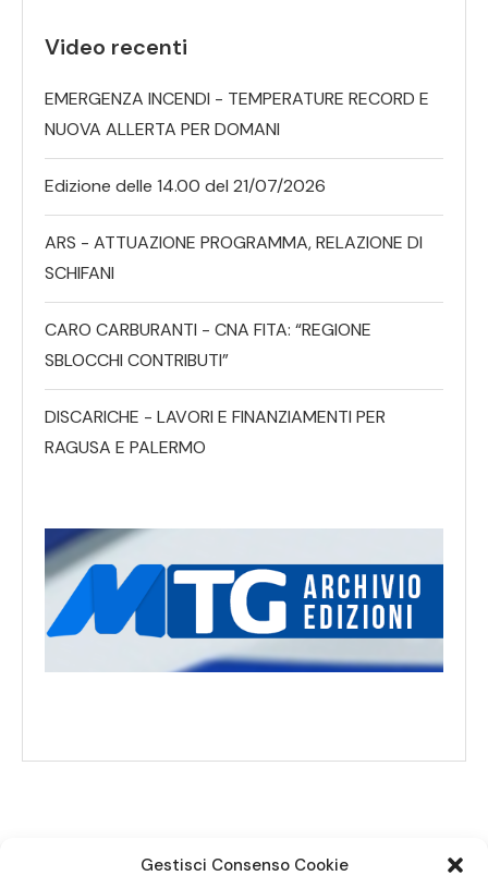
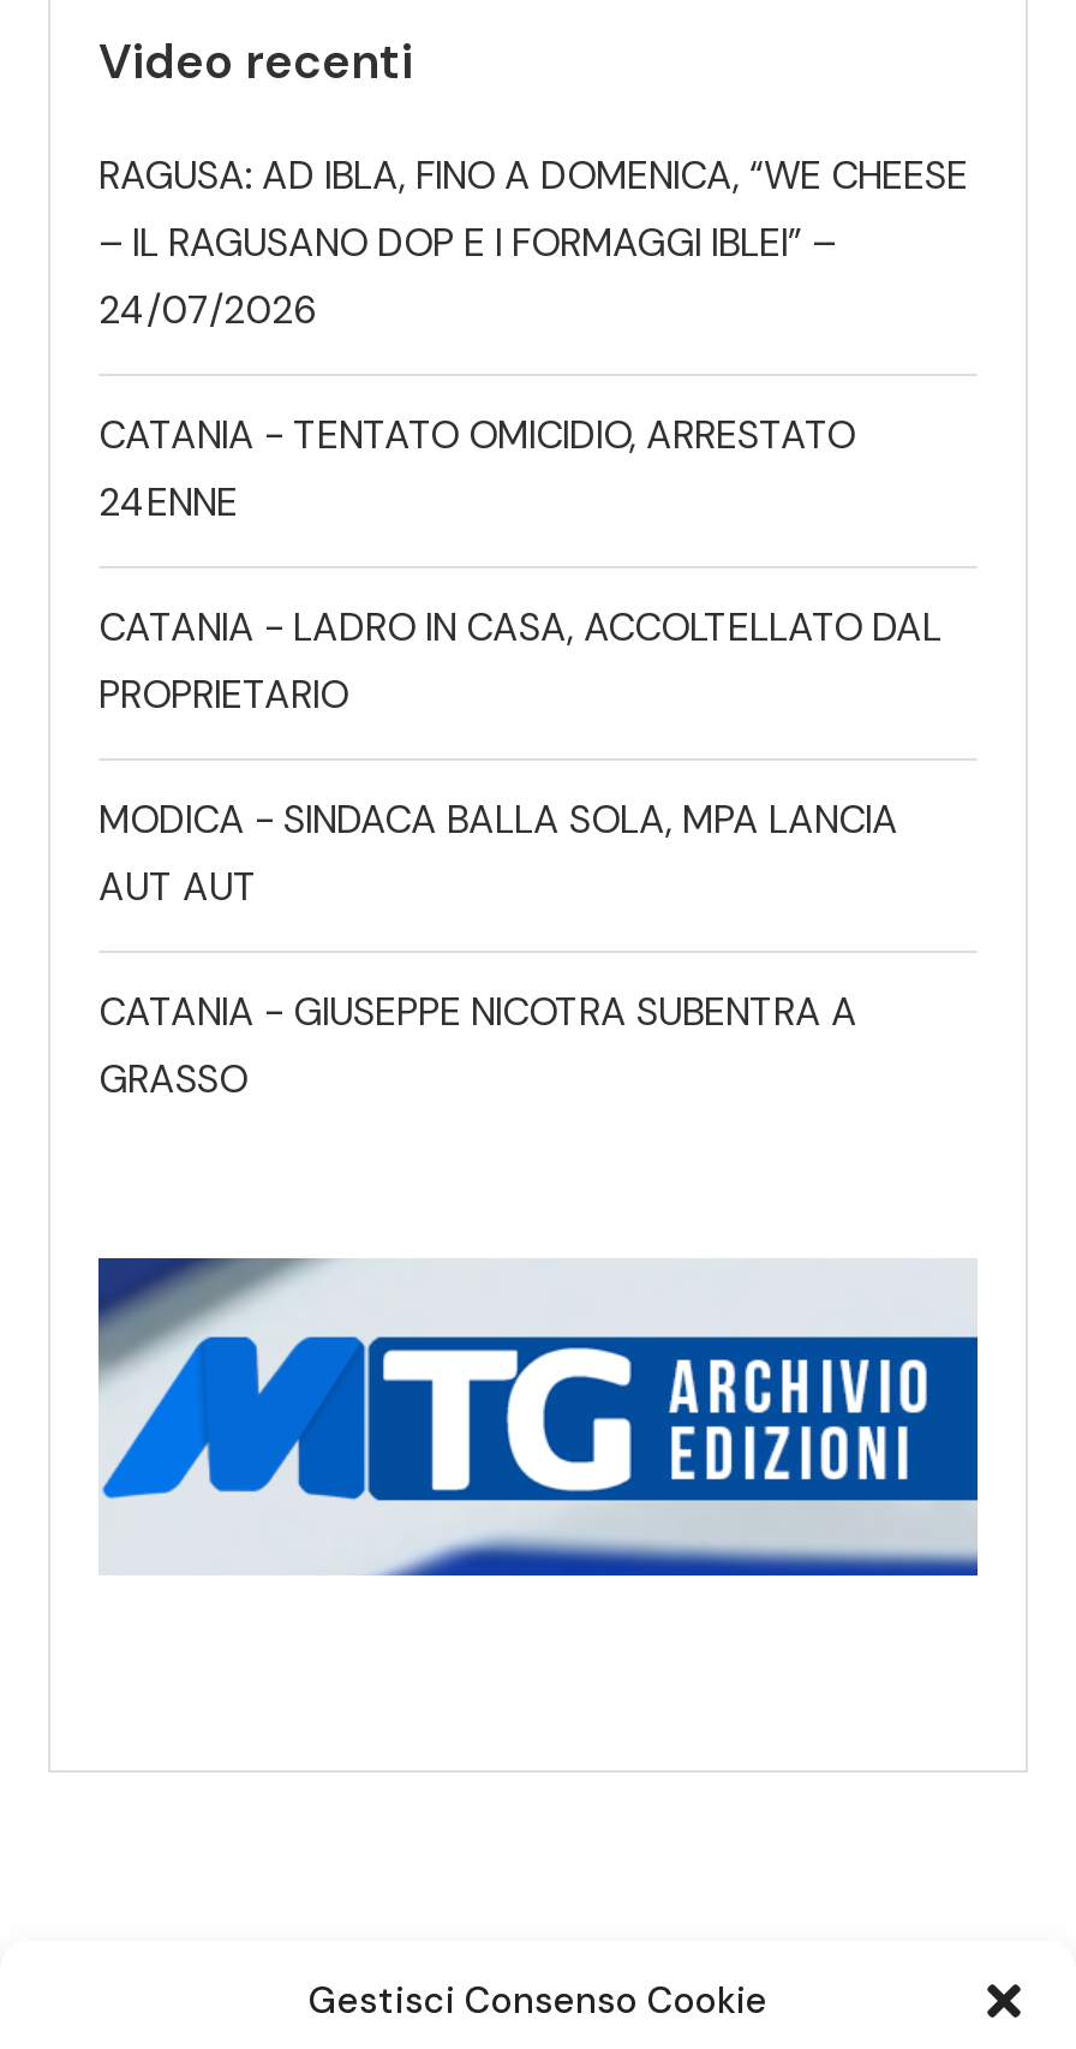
[45,87,429,141] EMERGENZA INCENDI - TEMPERATURE RECORD E | NUOVA ALLERTA PER DOMANI -> [98,150,968,335] RAGUSA: AD IBLA, FINO A DOMENICA, “WE CHEESE | – IL RAGUSANO DOP E I FORMAGGI IBLEI” – | 24/07/2026
[45,174,326,197] Edizione delle 14.00 del 21/07/2026 -> [98,410,855,528] CATANIA - TENTATO OMICIDIO, ARRESTATO | 24ENNE
[45,231,423,284] ARS - ATTUAZIONE PROGRAMMA, RELAZIONE DI | SCHIFANI -> [98,602,941,720] CATANIA - LADRO IN CASA, ACCOLTELLATO DAL | PROPRIETARIO
[45,318,371,372] CARO CARBURANTI - CNA FITA: “REGIONE | SBLOCCHI CONTRIBUTI” -> [98,794,898,912] MODICA - SINDACA BALLA SOLA, MPA LANCIA | AUT AUT
[45,405,386,459] DISCARICHE - LAVORI E FINANZIAMENTI PER | RAGUSA E PALERMO -> [98,987,857,1104] CATANIA - GIUSEPPE NICOTRA SUBENTRA A | GRASSO

